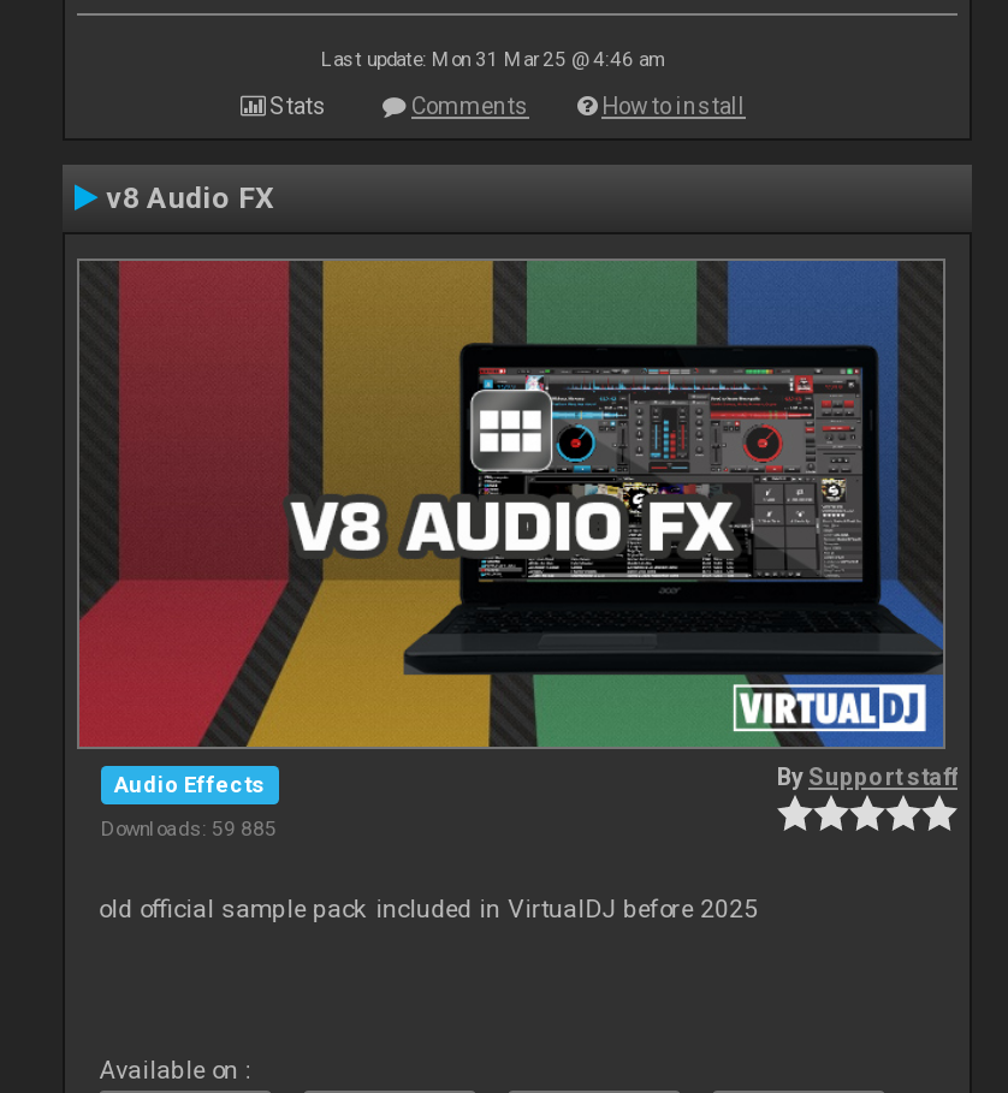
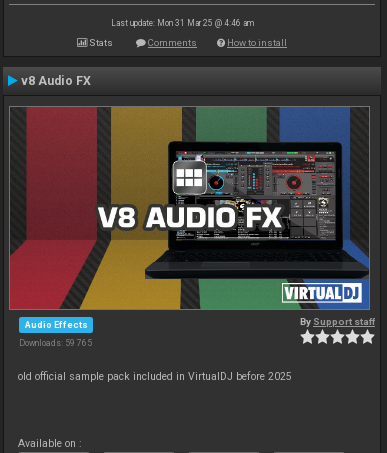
[101,816,277,840] Downloads: 59 885 -> [19,338,92,348] Downloads: 59 765

